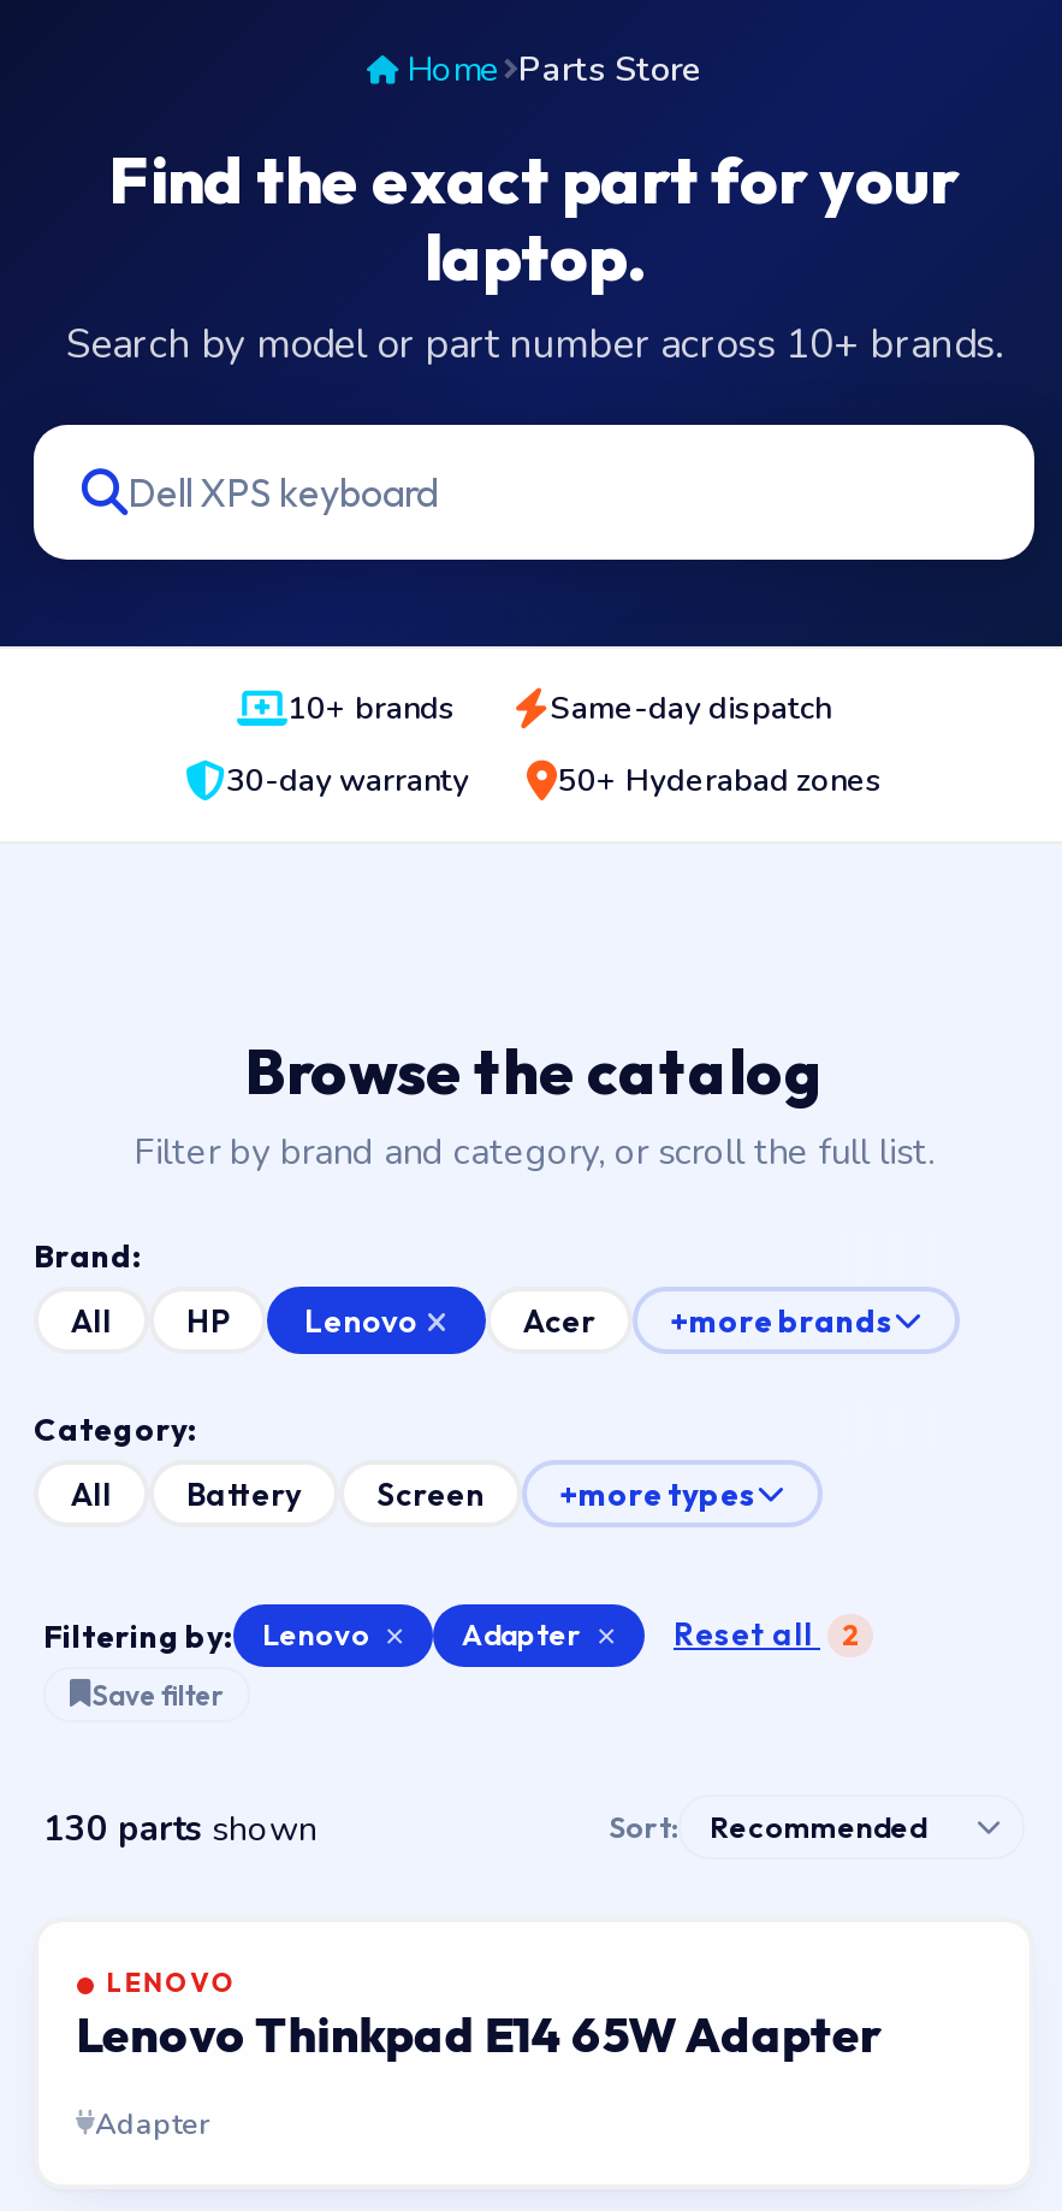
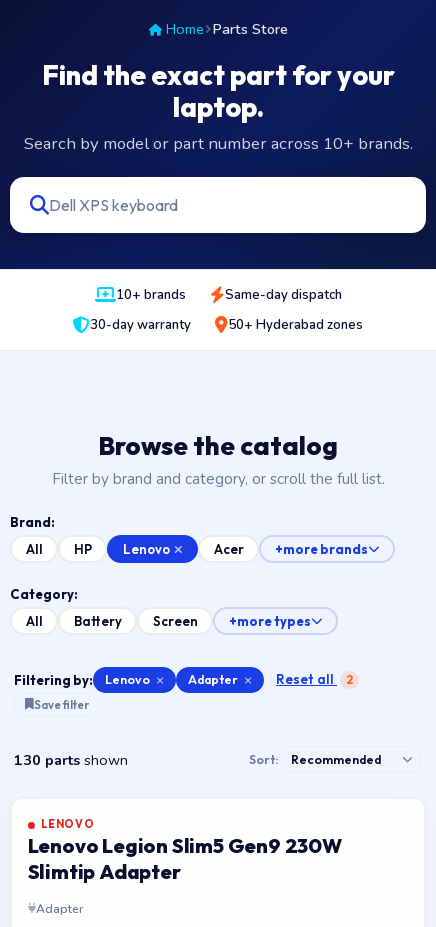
[76,2004,881,2064] Lenovo Thinkpad E14 65W Adapter -> [27,833,342,884] Lenovo Legion Slim5 Gen9 230W | Slimtip Adapter

